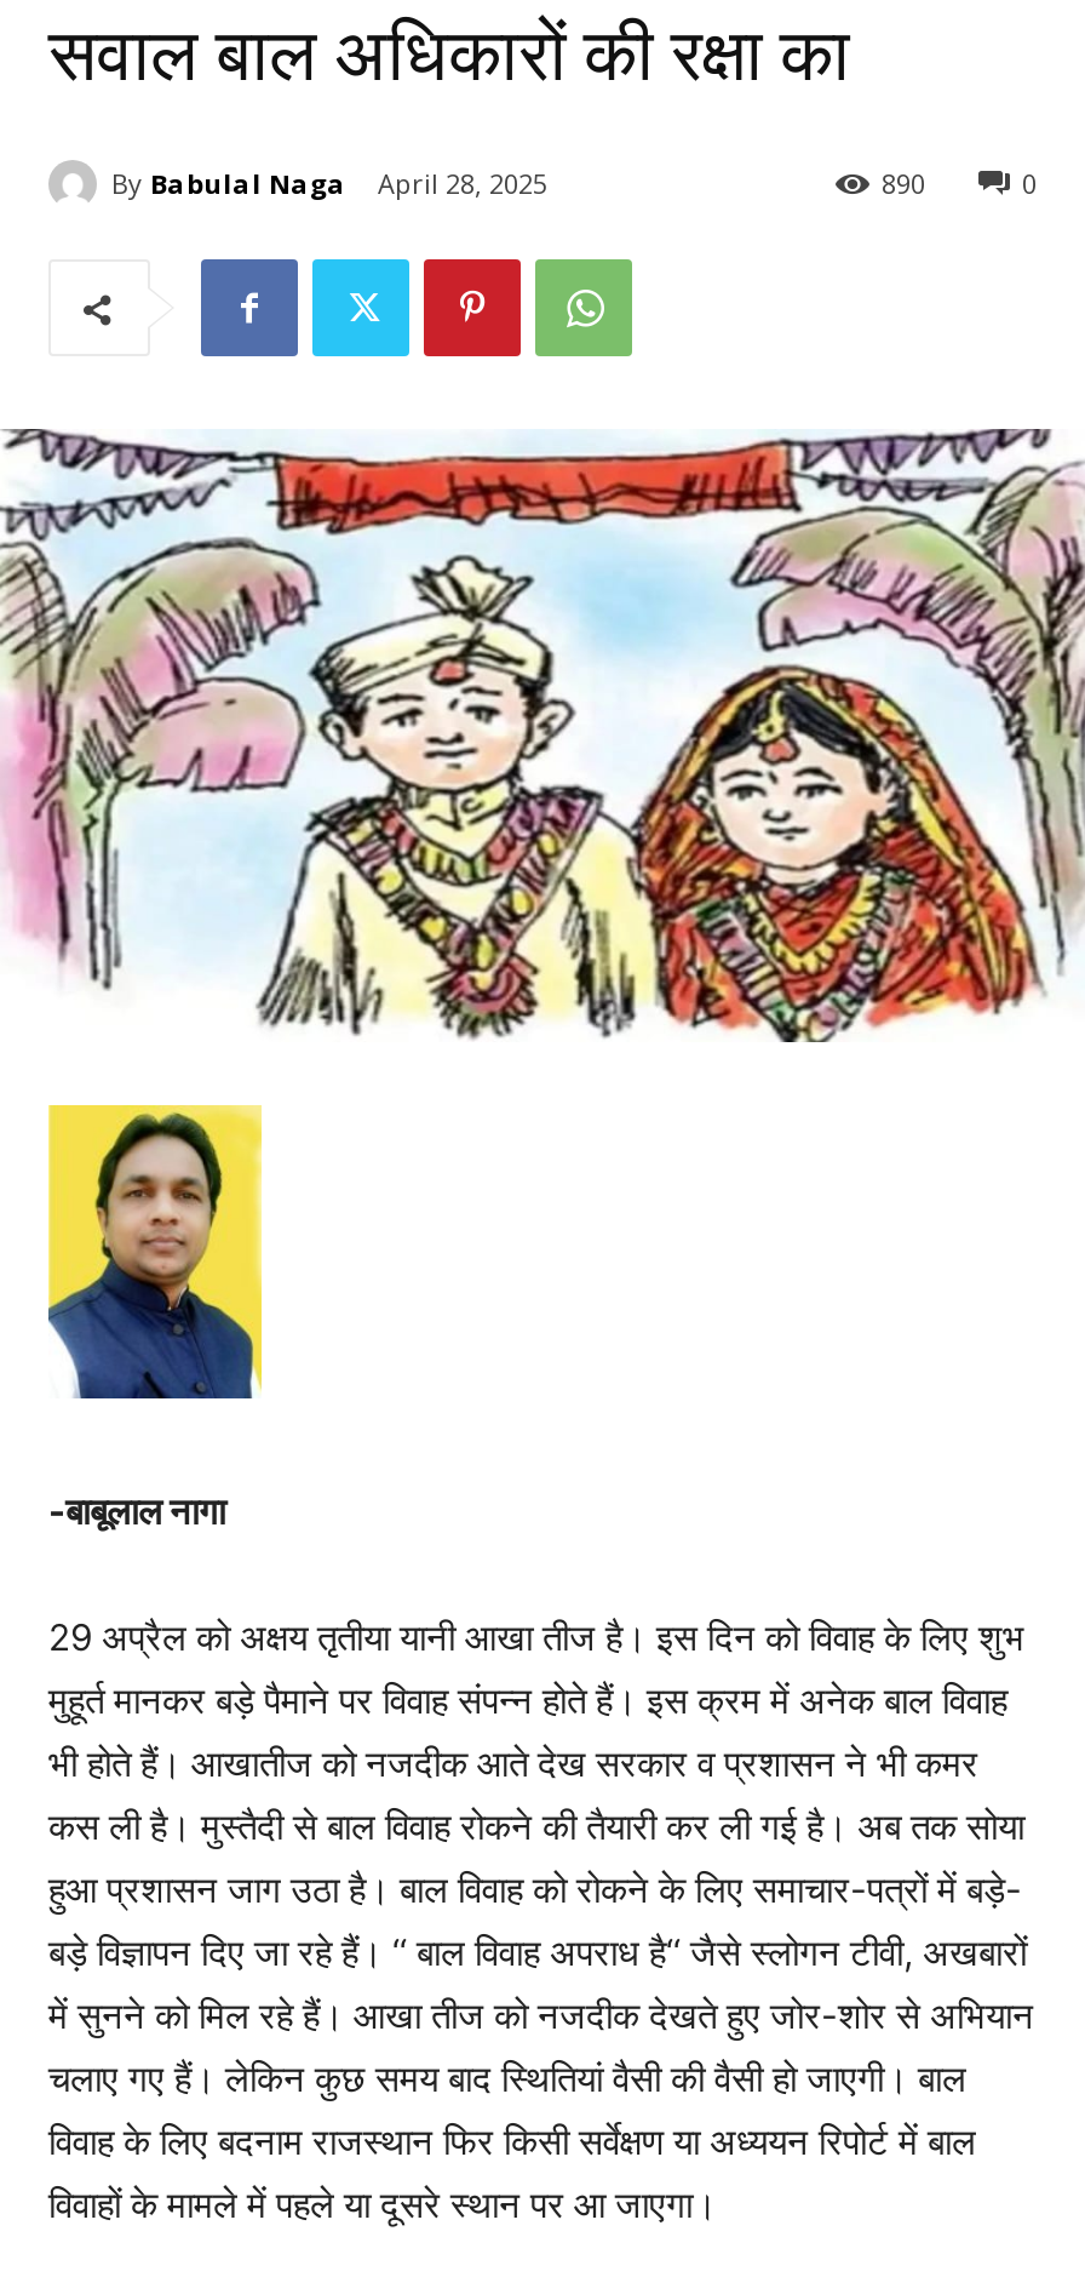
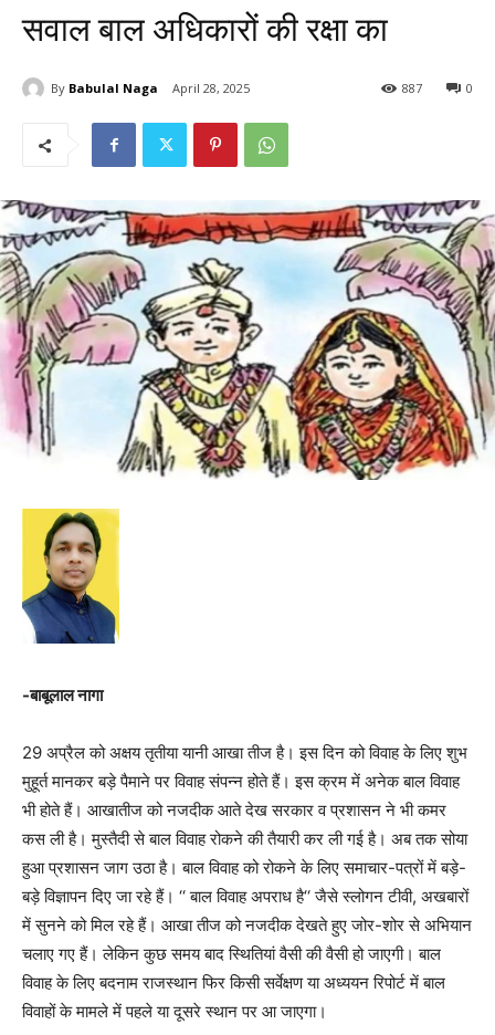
[882,165,925,201] 890 -> [402,80,422,96] 887

